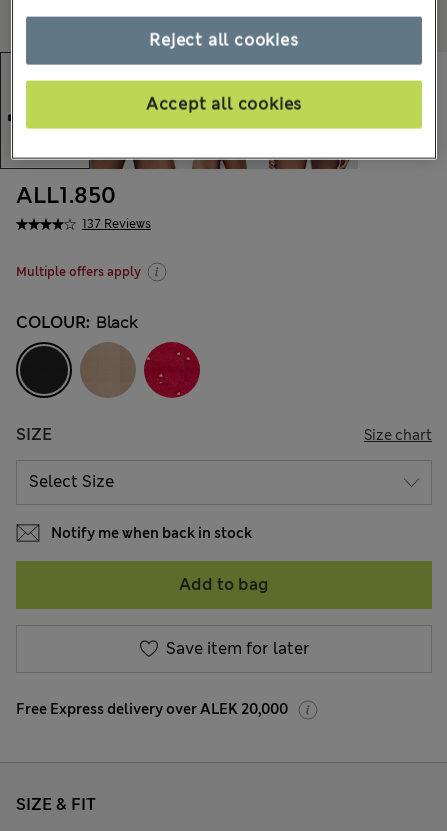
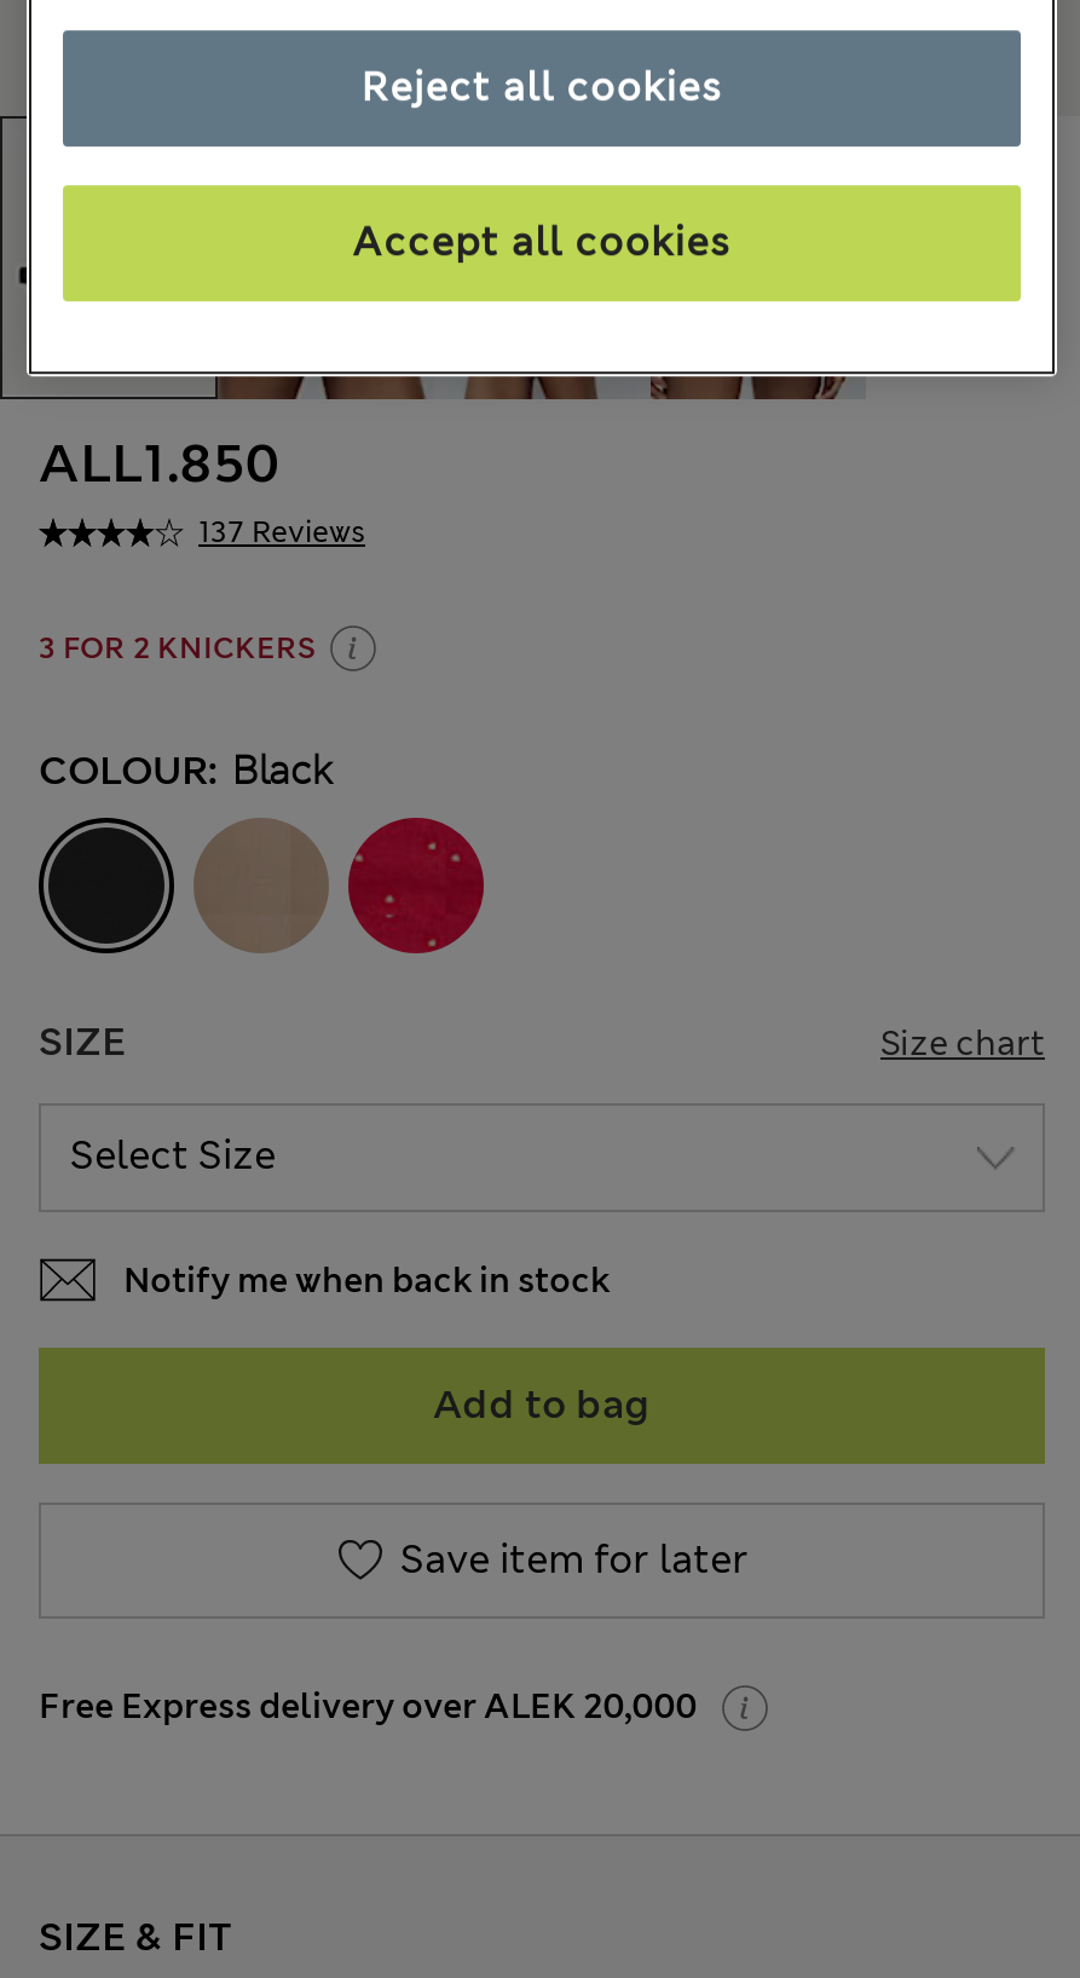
[16,264,141,280] Multiple offers apply -> [39,628,314,667] 3 FOR 2 KNICKERS

